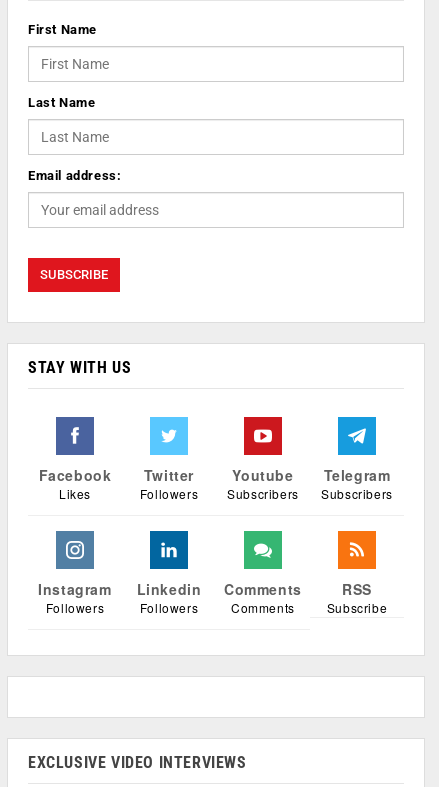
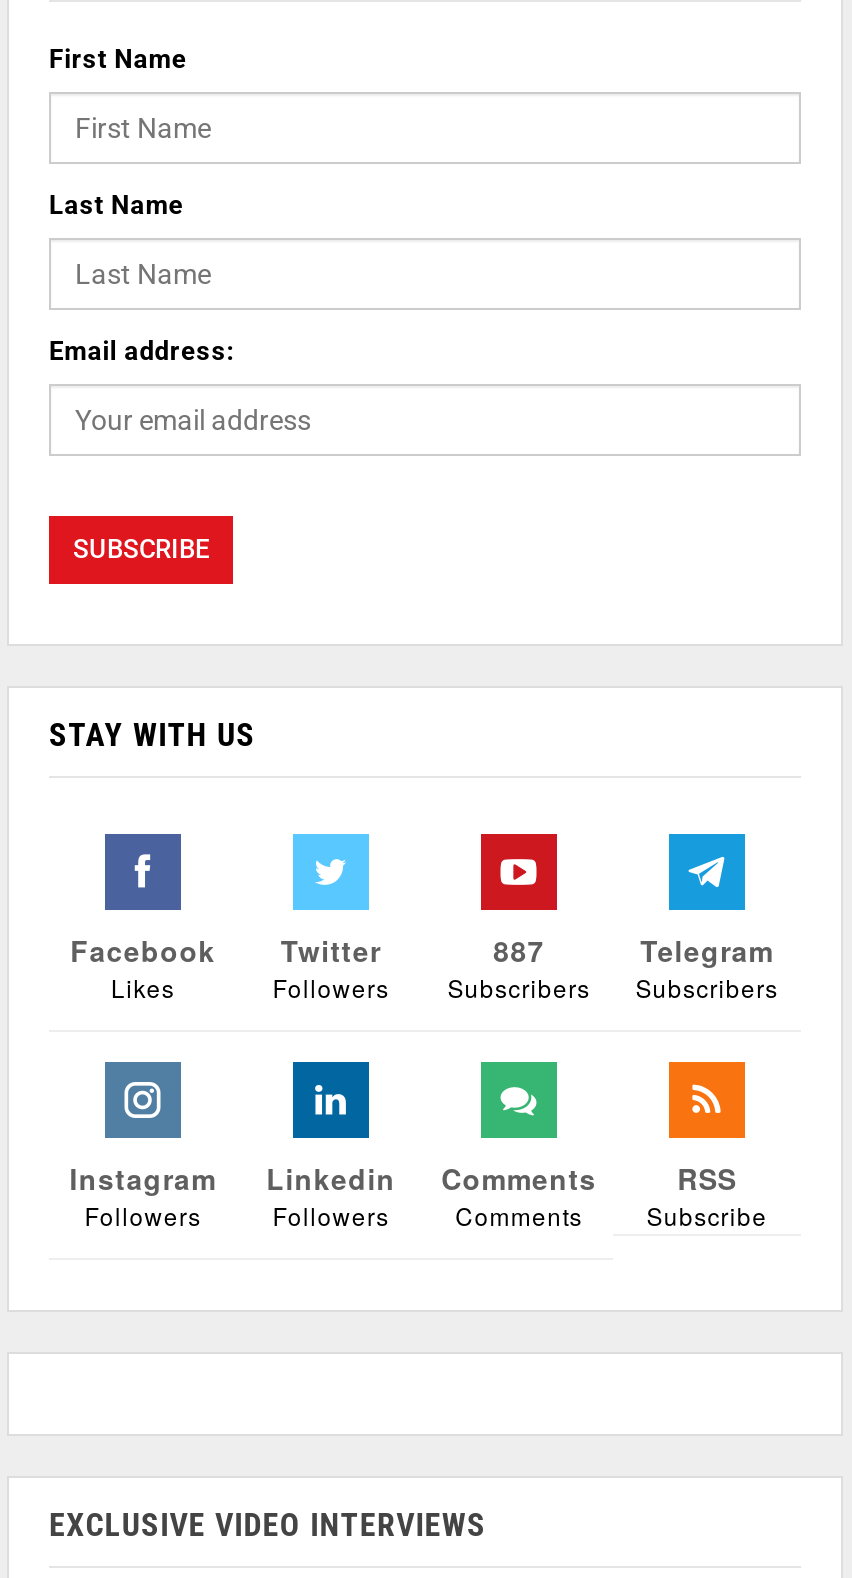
[232,465,294,485] Youtube -> [493,929,545,969] 887

